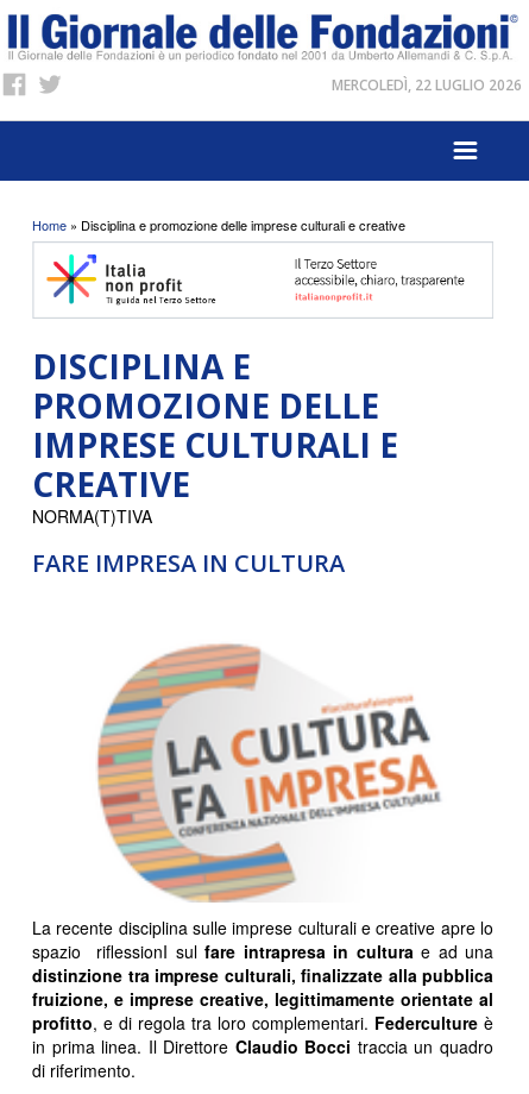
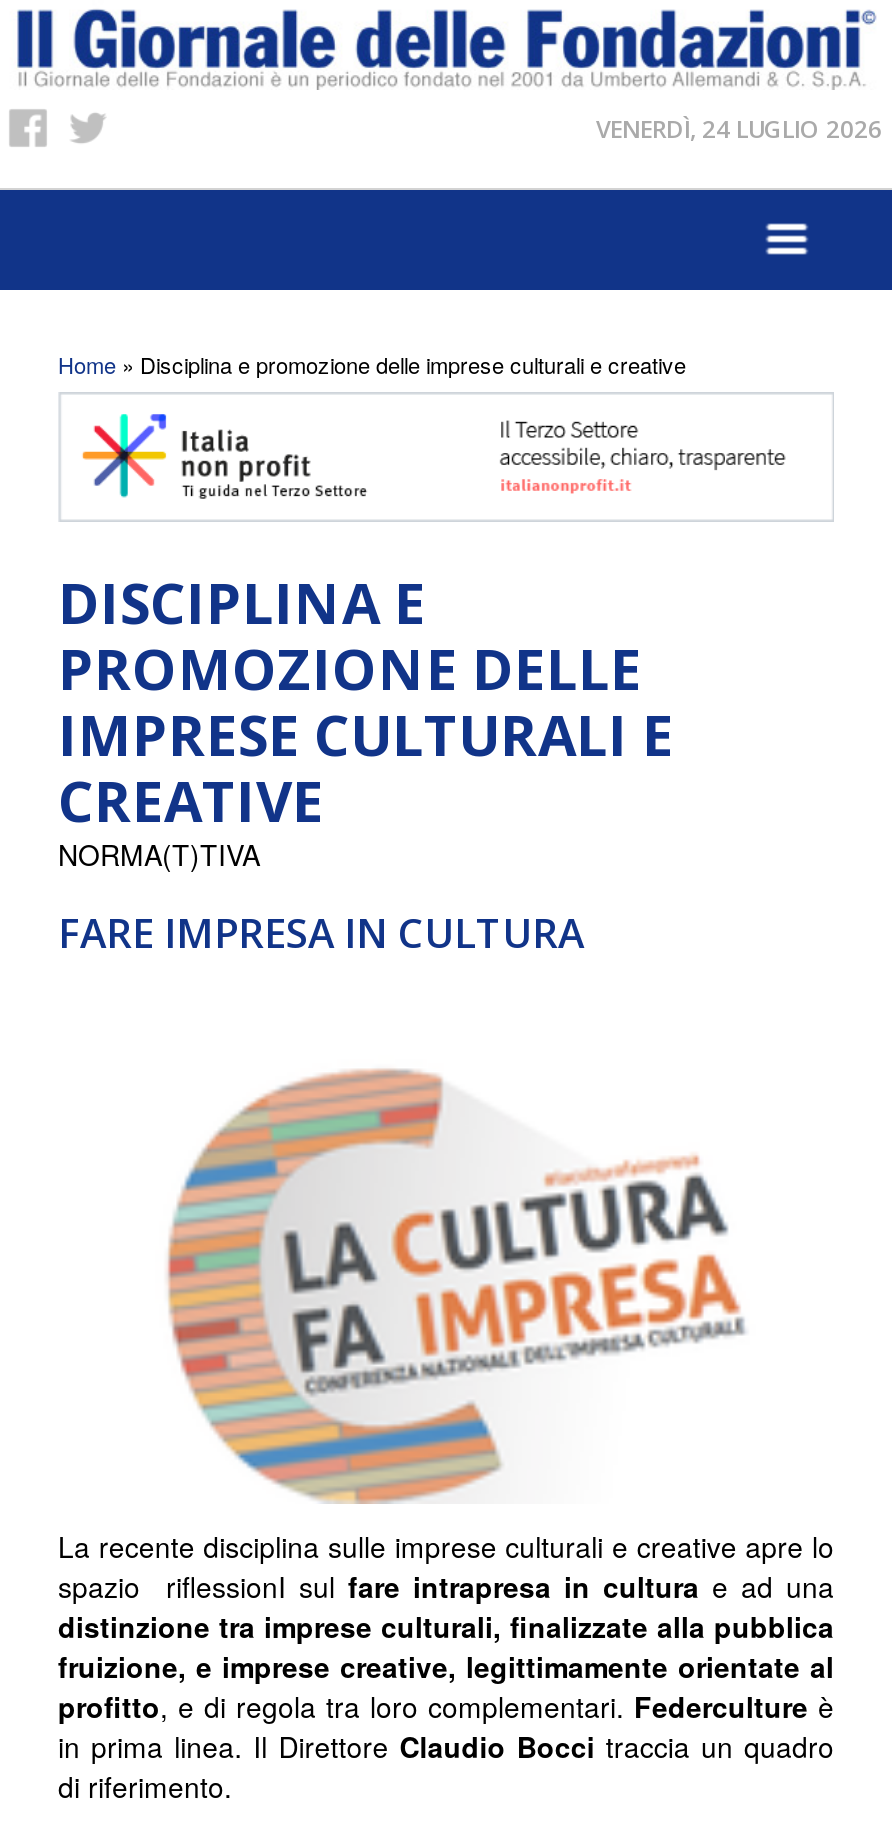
[332,75,522,95] MERCOLEDÌ, 22 LUGLIO 2026 -> [596,112,882,146] VENERDÌ, 24 LUGLIO 2026

